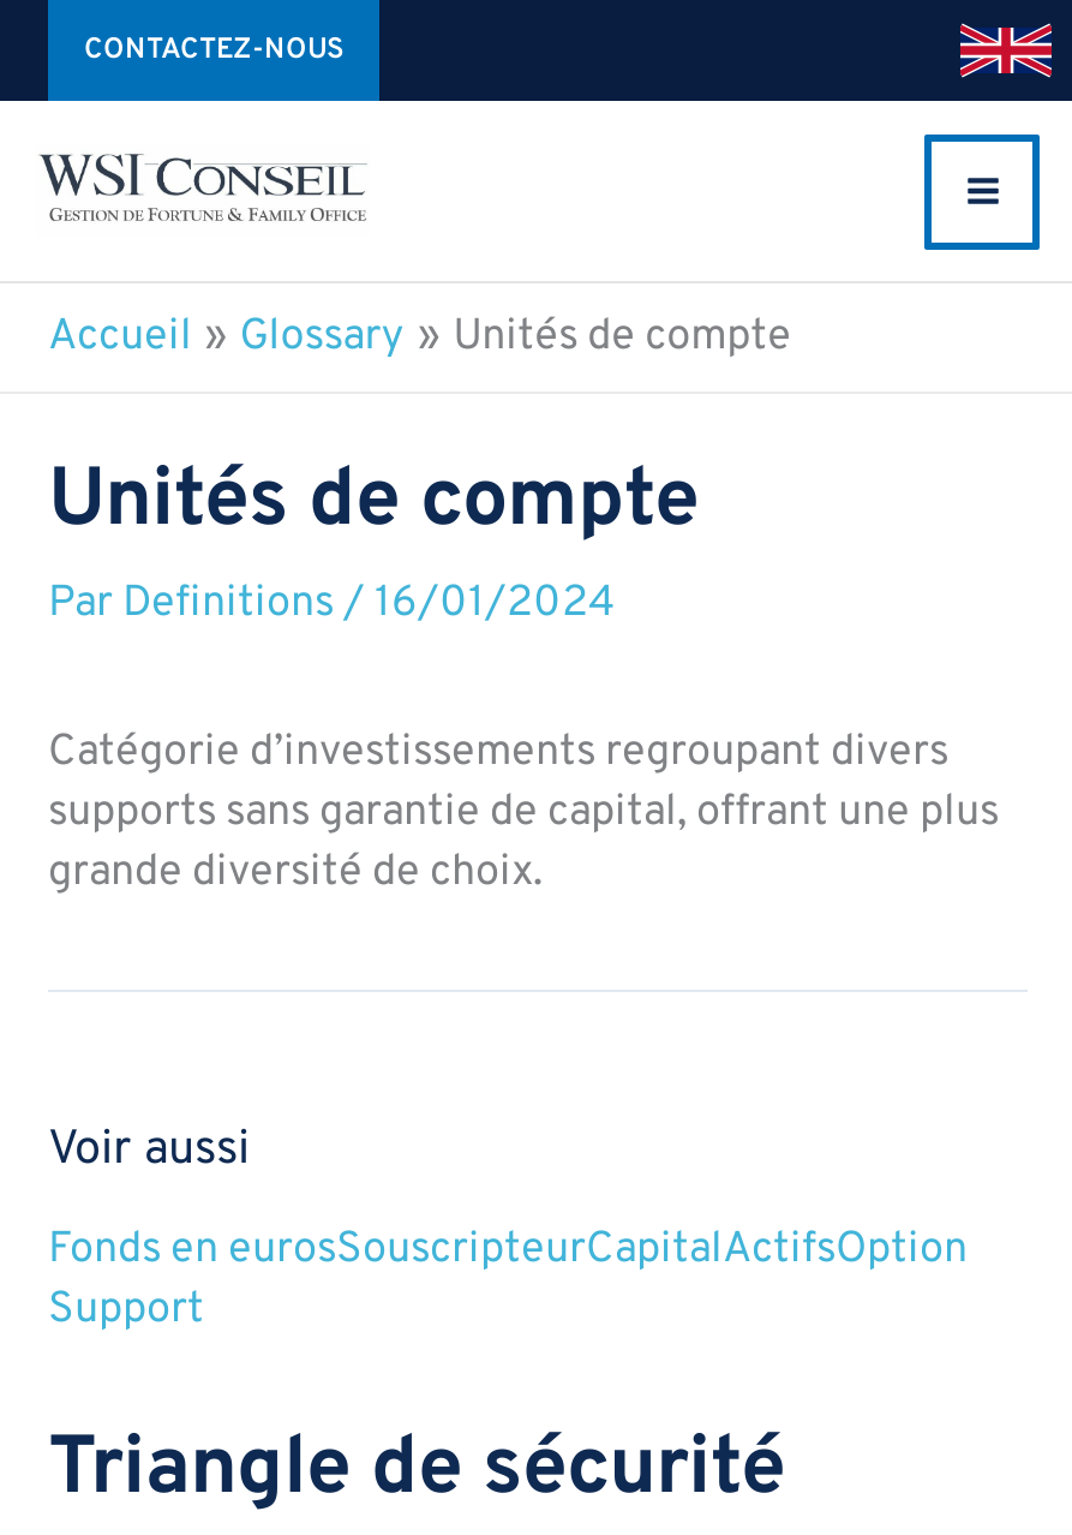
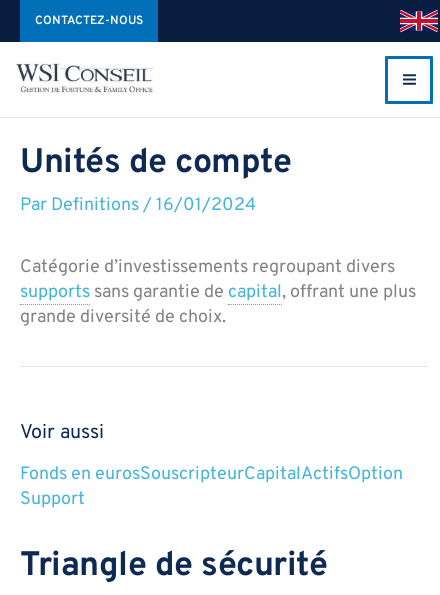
[48,310,791,366] Accueil | Glossary | Unités de compte -> none

